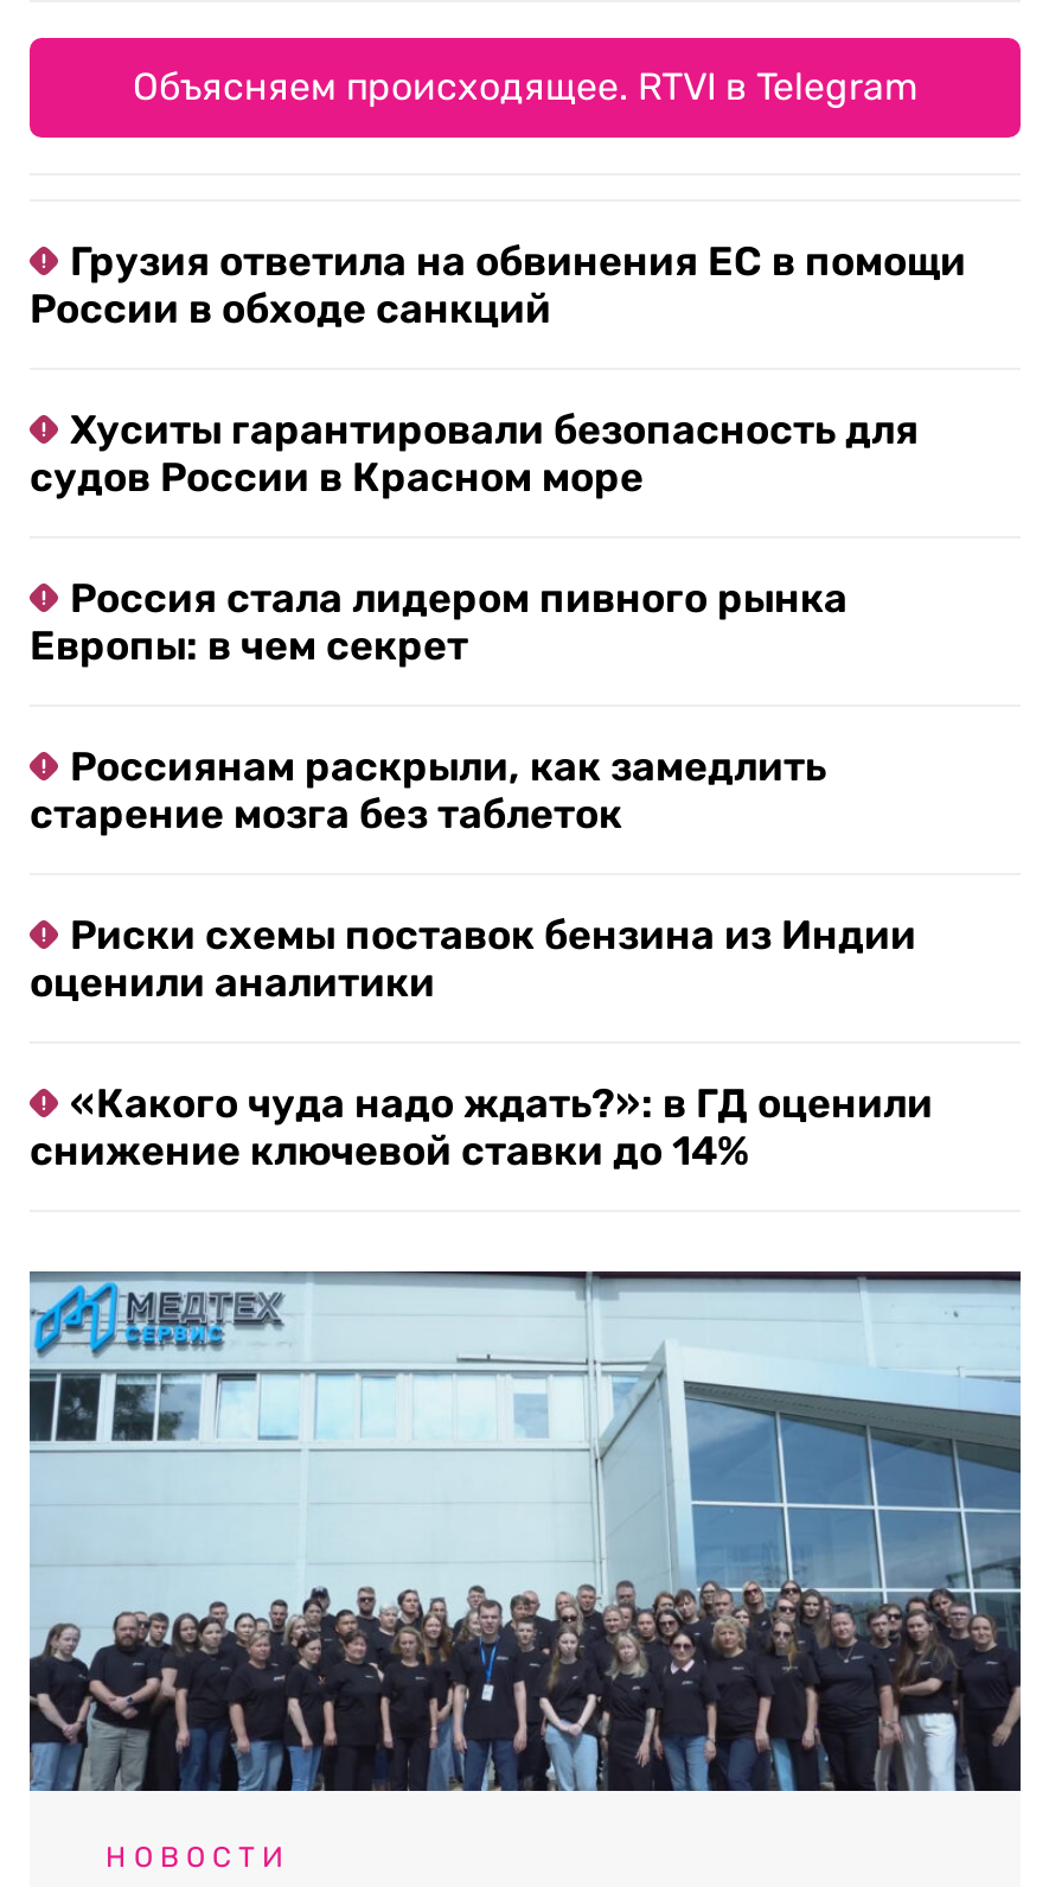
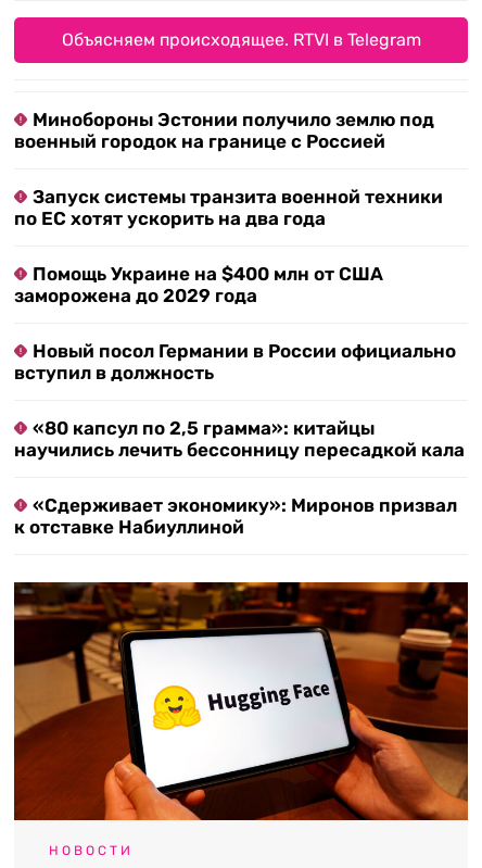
[30,237,966,332] Грузия ответила на обвинения ЕС в помощи | России в обходе санкций -> [14,109,434,152] Минобороны Эстонии получило землю под | военный городок на границе с Россией
[30,406,919,501] Хуситы гарантировали безопасность для | судов России в Красном море -> [14,186,443,229] Запуск системы транзита военной техники | по ЕС хотят ускорить на два года
[30,574,847,669] Россия стала лидером пивного рынка | Европы: в чем секрет -> [14,263,383,306] Помощь Украине на $400 млн от США | заморожена до 2029 года
[30,743,826,838] Россиянам раскрыли, как замедлить | старение мозга без таблеток -> [14,340,456,384] Новый посол Германии в России официально | вступил в должность
[30,911,916,1006] Риски схемы поставок бензина из Индии | оценили аналитики -> [14,417,465,461] «80 капсул по 2,5 грамма»: китайцы | научились лечить бессонницу пересадкой кала
[30,1080,933,1174] «Какого чуда надо ждать?»: в ГД оценили | снижение ключевой ставки до 14% -> [14,494,457,538] «Сдерживает экономику»: Миронов призвал | к отставке Набиуллиной
[27,1269,1023,1793] [image] -> [13,581,469,821] [image]

